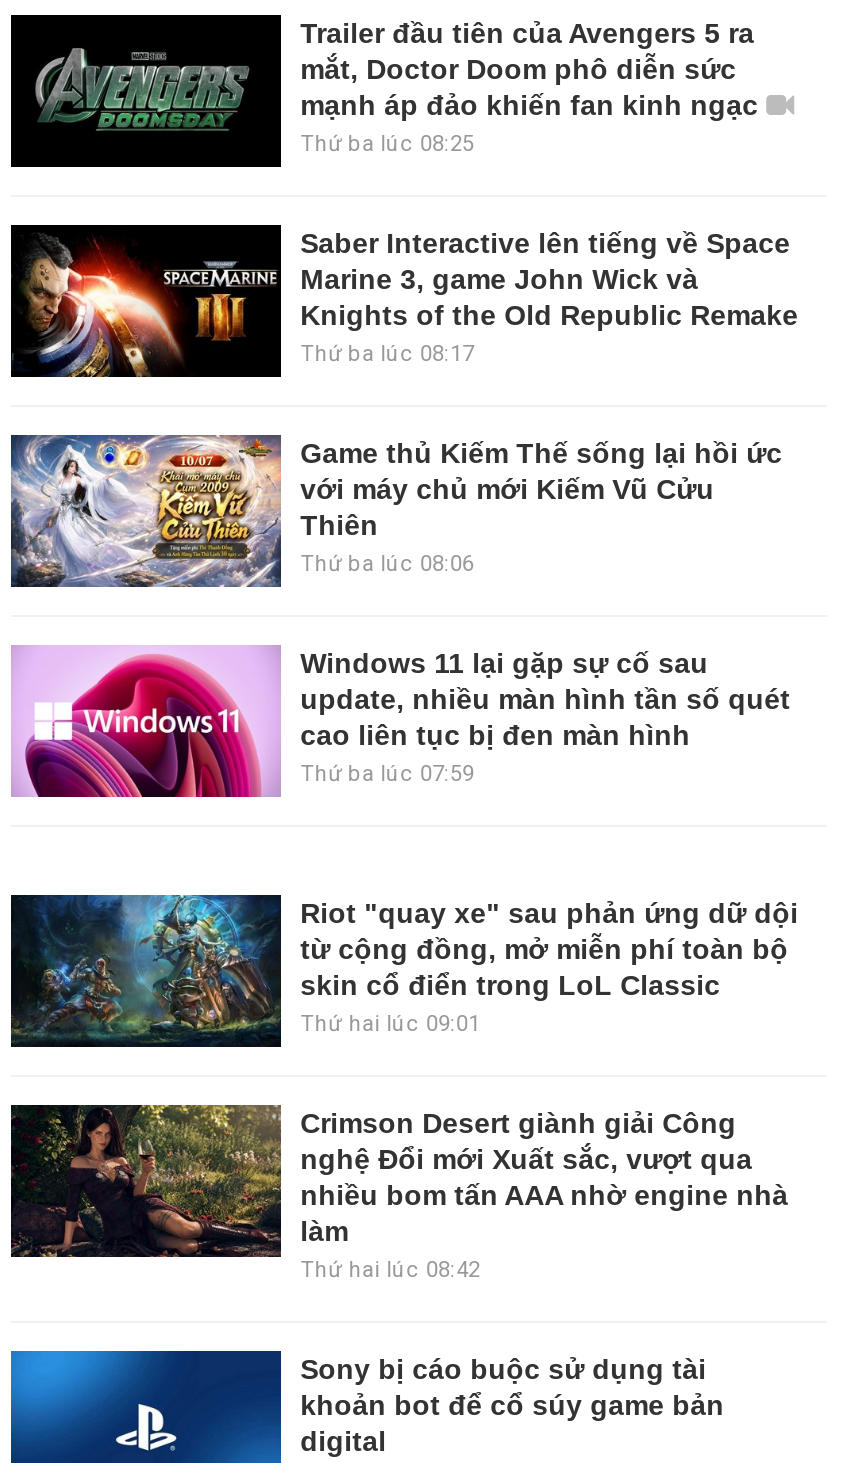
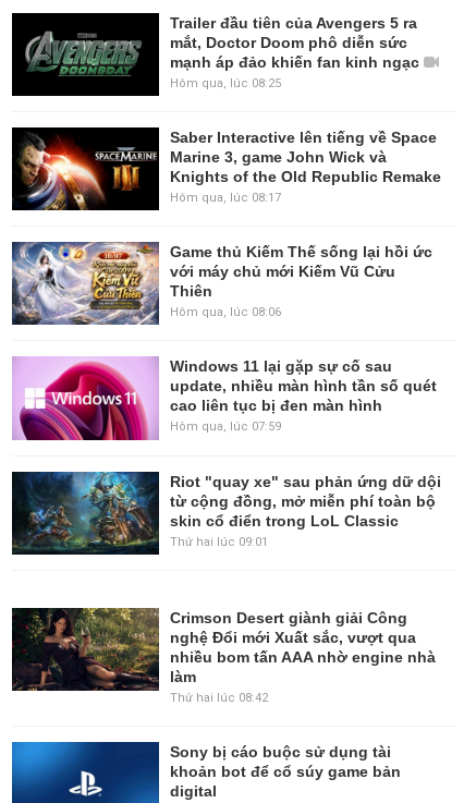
[300,130,474,156] Thứ ba lúc 08:25 -> [169,77,281,91] Hôm qua, lúc 08:25
[300,340,474,366] Thứ ba lúc 08:17 -> [169,191,281,205] Hôm qua, lúc 08:17
[300,550,474,576] Thứ ba lúc 08:06 -> [169,306,281,320] Hôm qua, lúc 08:06
[300,760,474,786] Thứ ba lúc 07:59 -> [169,420,281,434] Hôm qua, lúc 07:59
moved [9,891,798,1047] -> [11,470,441,555]: [image] | Riot "quay xe" sau phản ứng dữ dội | từ cộng đồng, mở miễn phí toàn bộ | skin cổ điển trong LoL Classic | Thứ hai lúc 09:01

